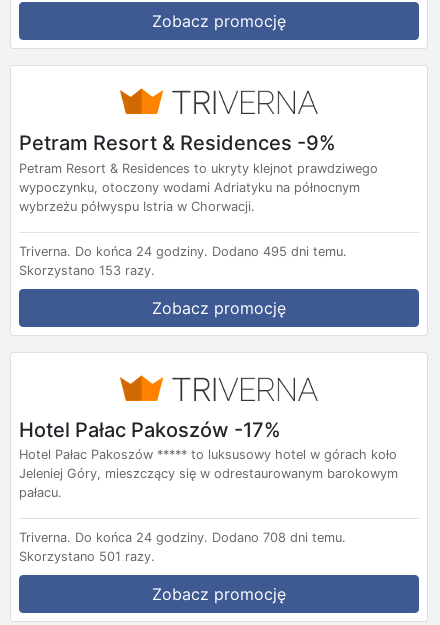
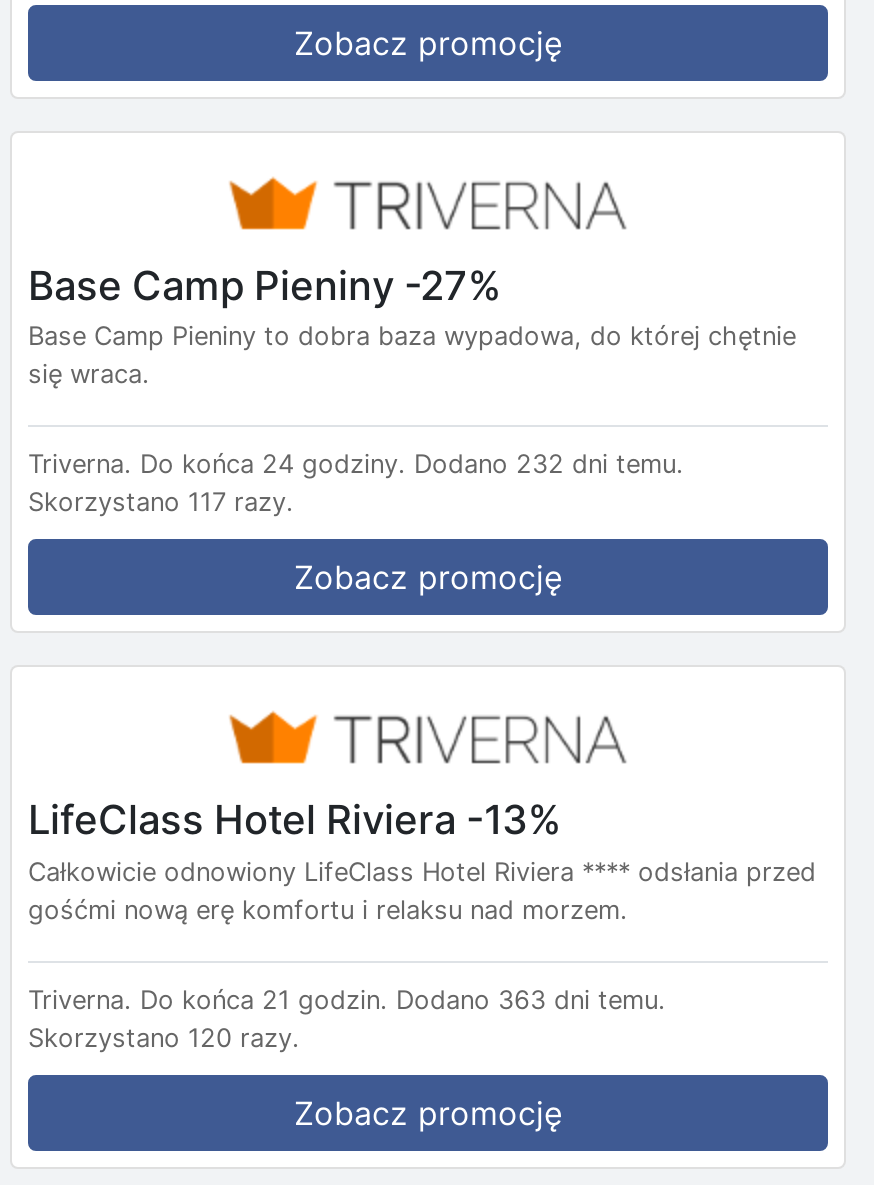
[19,131,378,214] Petram Resort & Residences -9% | Petram Resort & Residences to ukryty klejnot prawdziwego | wypoczynku, otoczony wodami Adriatyku na północnym | wybrzeżu półwyspu Istria w Chorwacji. -> [28,262,796,390] Base Camp Pieniny -27% | Base Camp Pieniny to dobra baza wypadowa, do której chętnie | się wraca.
[19,244,347,278] Triverna. Do końca 24 godziny. Dodano 495 dni temu. | Skorzystano 153 razy. -> [28,450,684,518] Triverna. Do końca 24 godziny. Dodano 232 dni temu. | Skorzystano 117 razy.
[19,417,398,500] Hotel Pałac Pakoszów -17% | Hotel Pałac Pakoszów ***** to luksusowy hotel w górach koło | Jeleniej Góry, mieszczący się w odrestaurowanym barokowym | pałacu. -> [28,797,816,925] LifeClass Hotel Riviera -13% | Całkowicie odnowiony LifeClass Hotel Riviera **** odsłania przed | gośćmi nową erę komfortu i relaksu nad morzem.
[19,530,346,564] Triverna. Do końca 24 godziny. Dodano 708 dni temu. | Skorzystano 501 razy. -> [28,985,666,1053] Triverna. Do końca 21 godzin. Dodano 363 dni temu. | Skorzystano 120 razy.

